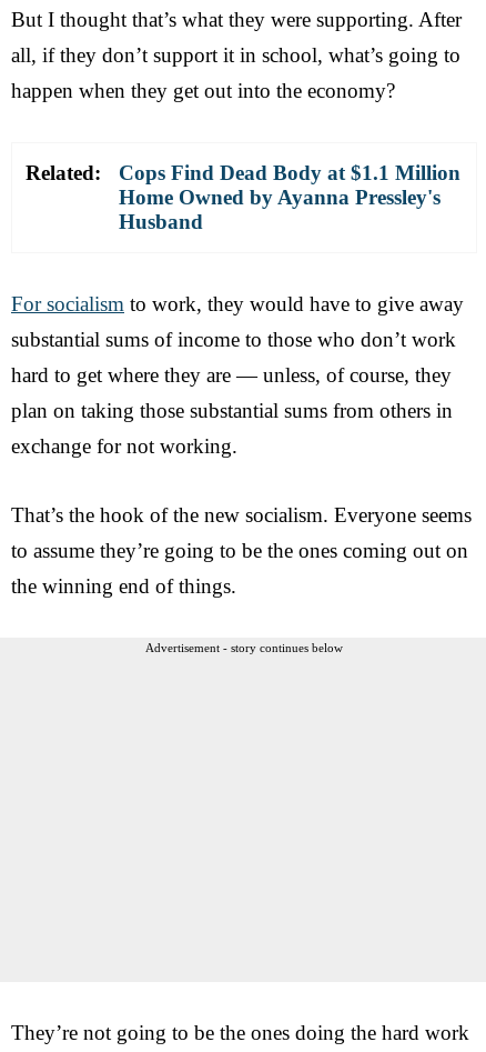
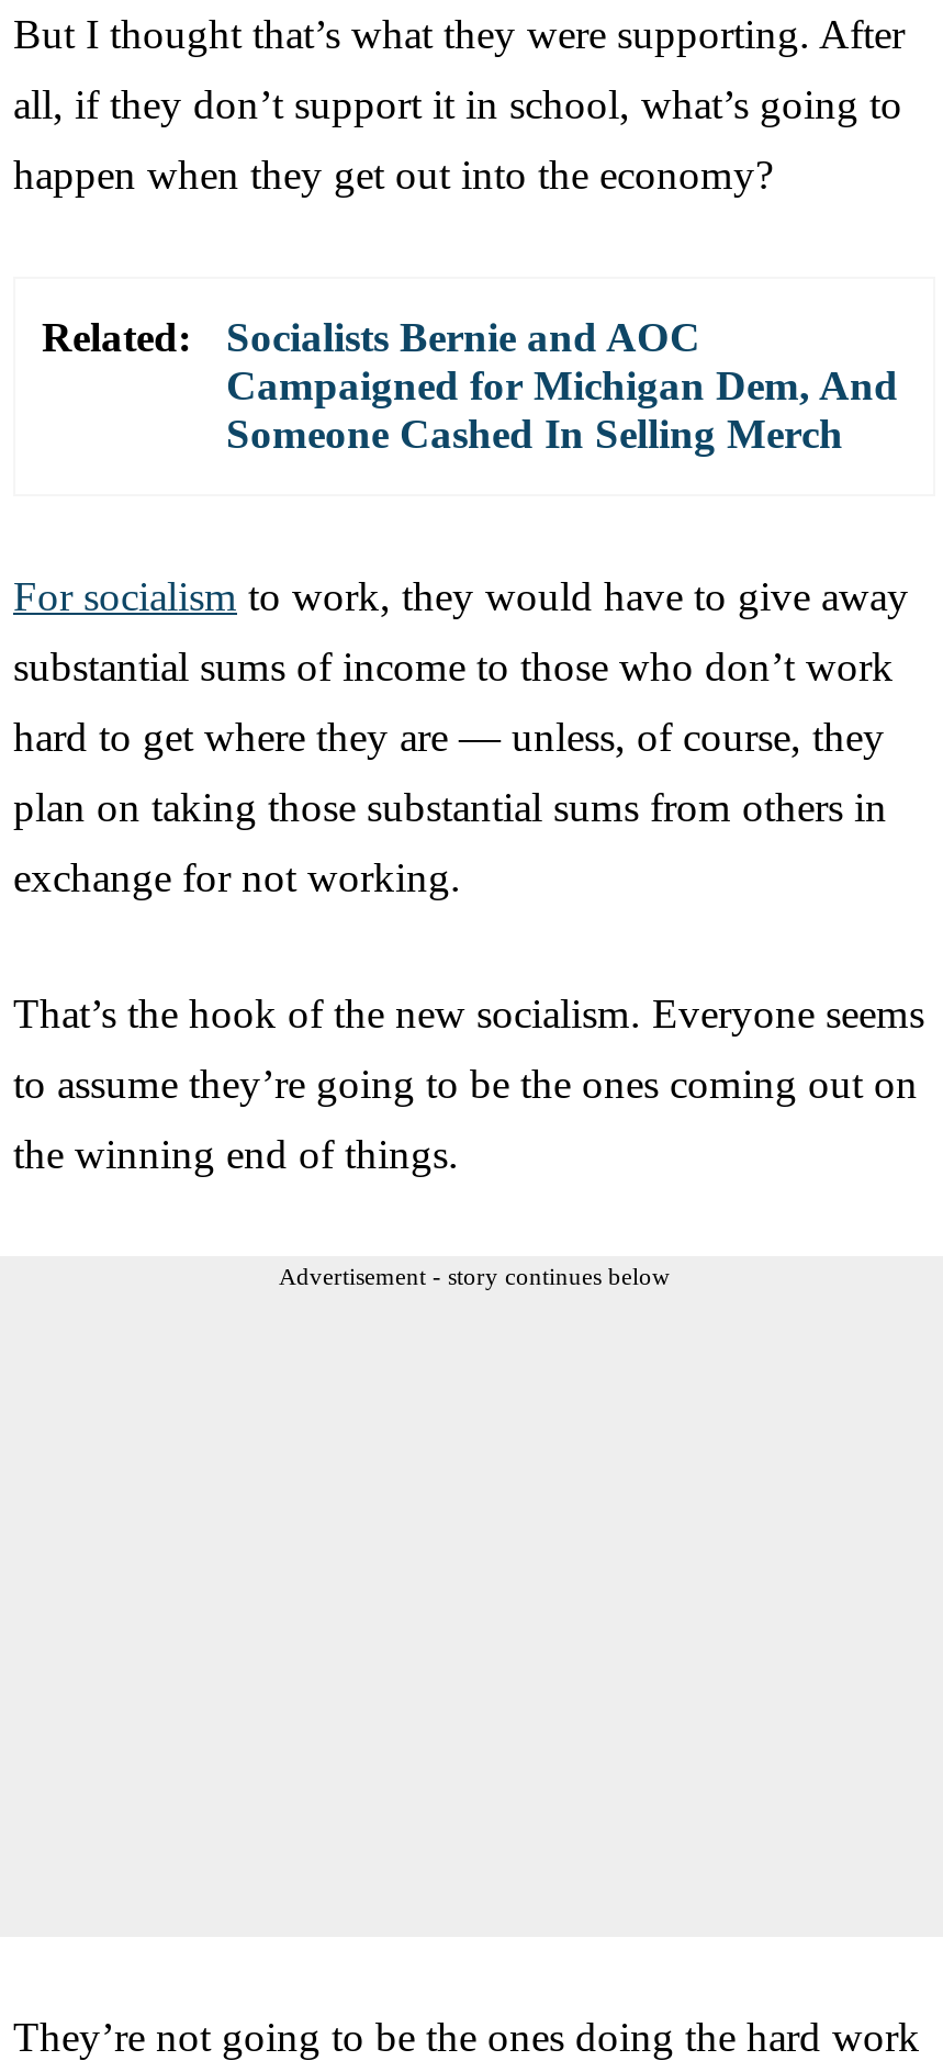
[119,161,460,233] Cops Find Dead Body at $1.1 Million | Home Owned by Ayanna Pressley's | Husband -> [226,313,898,456] Socialists Bernie and AOC | Campaigned for Michigan Dem, And | Someone Cashed In Selling Merch

